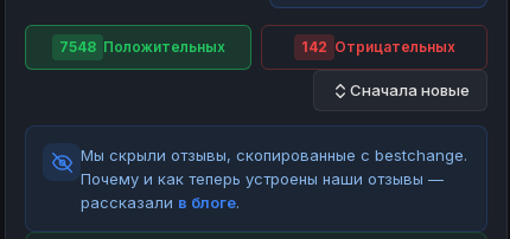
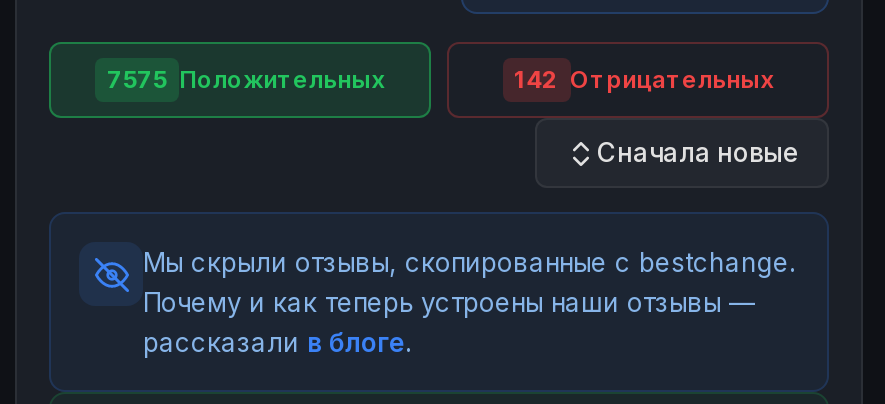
[59,38,225,56] 7548 Положительных -> [107,64,385,94] 7575 Положительных

